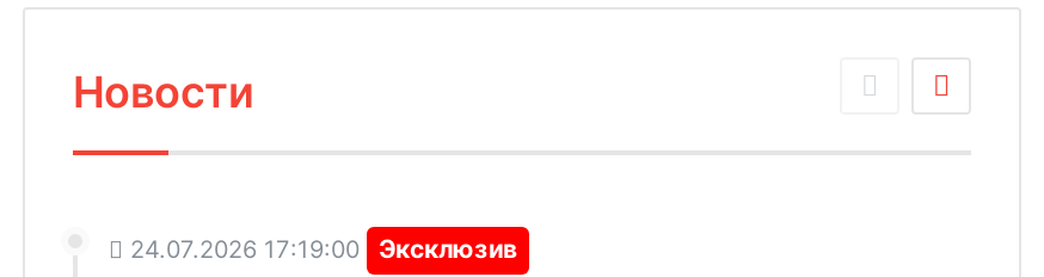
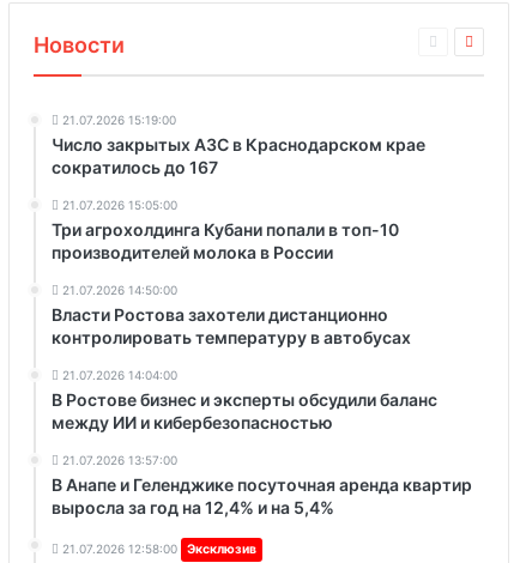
[130,233,360,261] 24.07.2026 17:19:00 -> [52,112,472,555] 21.07.2026 15:19:00 | Число закрытых АЗС в Краснодарском крае | сократилось до 167 | 21.07.2026 15:05:00 | Три агрохолдинга Кубани попали в топ-10 | производителей молока в России | 21.07.2026 14:50:00 | Власти Ростова захотели дистанционно | контролировать температуру в автобусах | 21.07.2026 14:04:00 | В Ростове бизнес и эксперты обсудили баланс | между ИИ и кибербезопасностью | 21.07.2026 13:57:00 | В Анапе и Геленджике посуточная аренда квартир | выросла за год на 12,4% и на 5,4% | 21.07.2026 12:58:00

